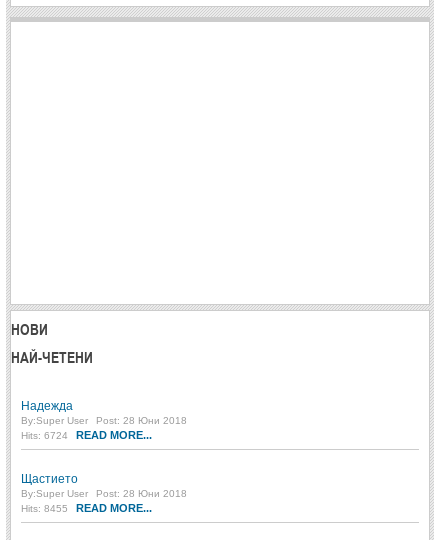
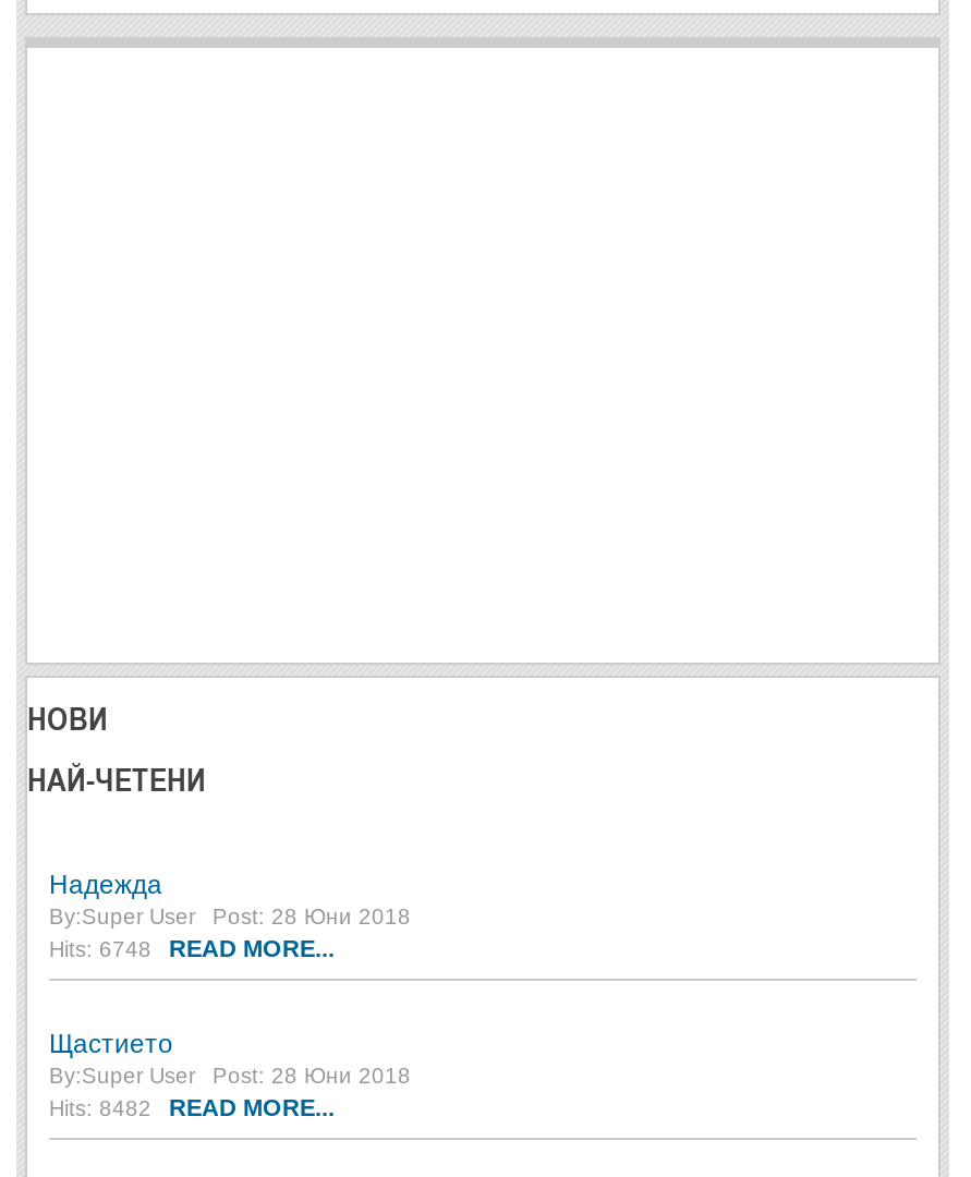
[21,429,152,441] Hits: 6724 READ MORE... -> [49,935,335,961] Hits: 6748 READ MORE...
[21,502,152,514] Hits: 8455 READ MORE... -> [49,1094,335,1120] Hits: 8482 READ MORE...

